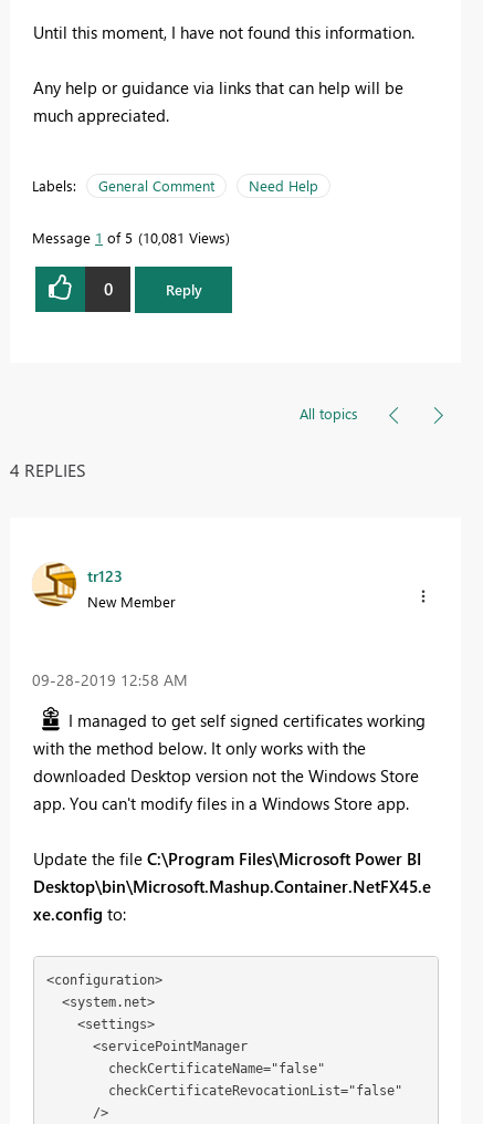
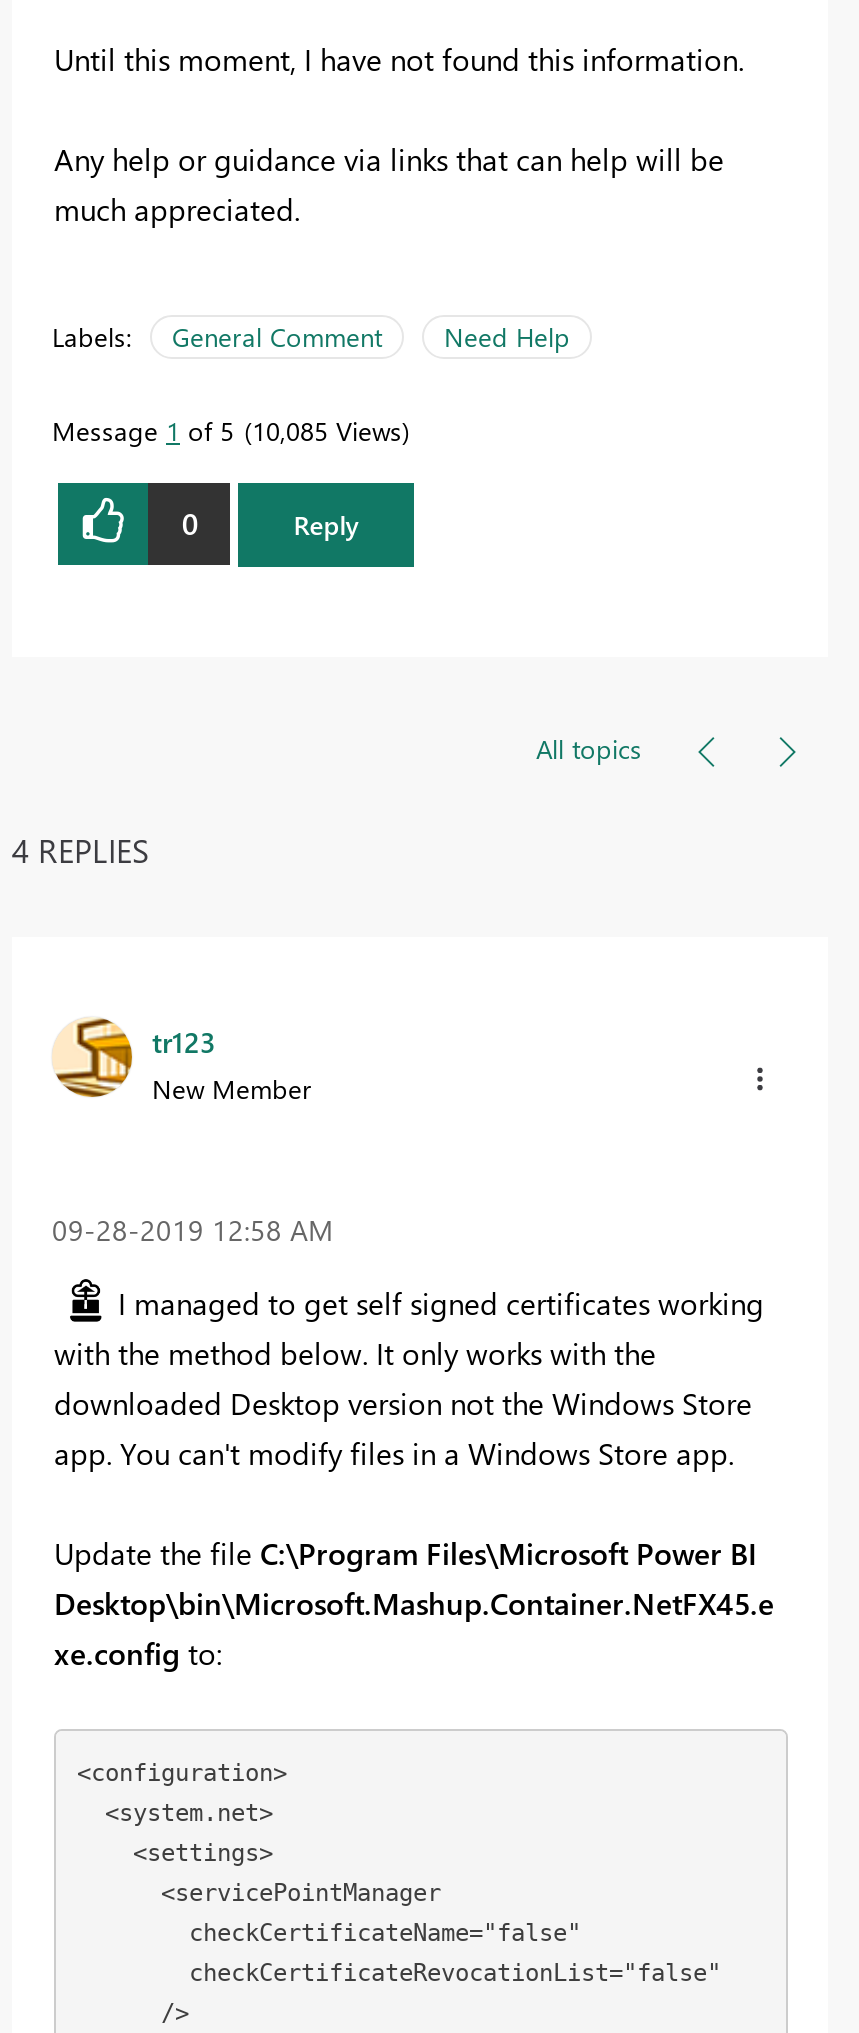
[32,227,225,246] Message 1 of 5 10,081 Views -> [52,412,402,446] Message 1 of 5 10,085 Views

